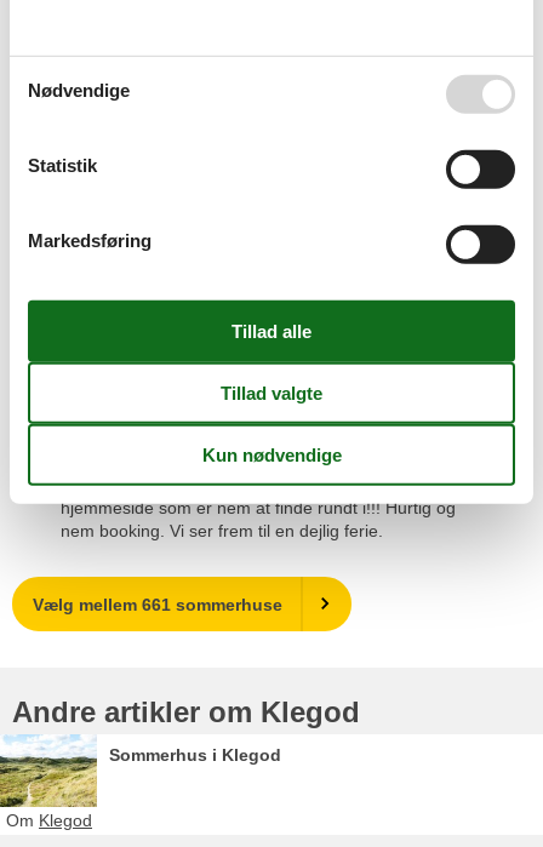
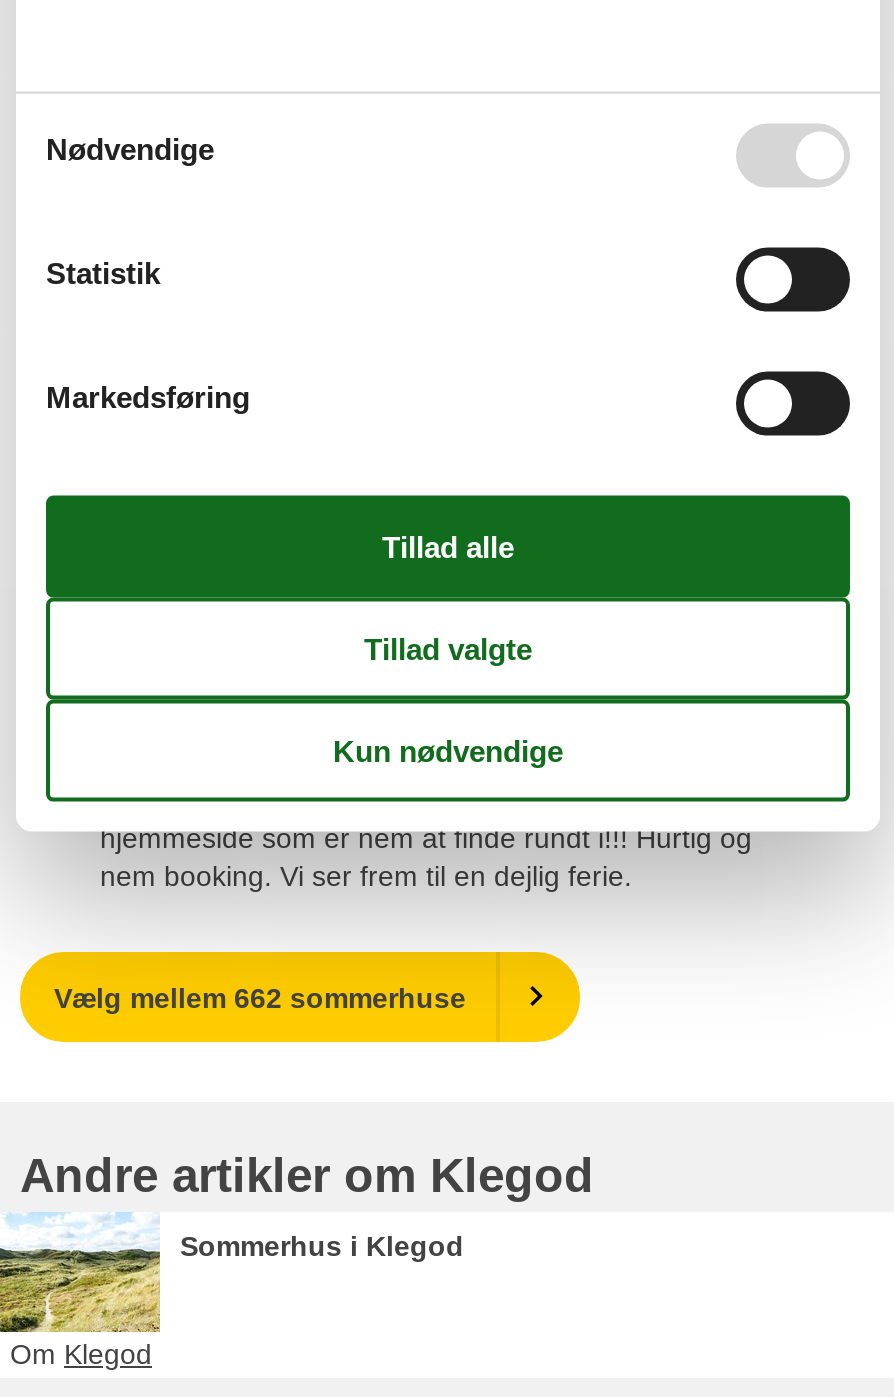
[33,595,282,614] Vælg mellem 661 sommerhuse -> [54,982,466,1014] Vælg mellem 662 sommerhuse

